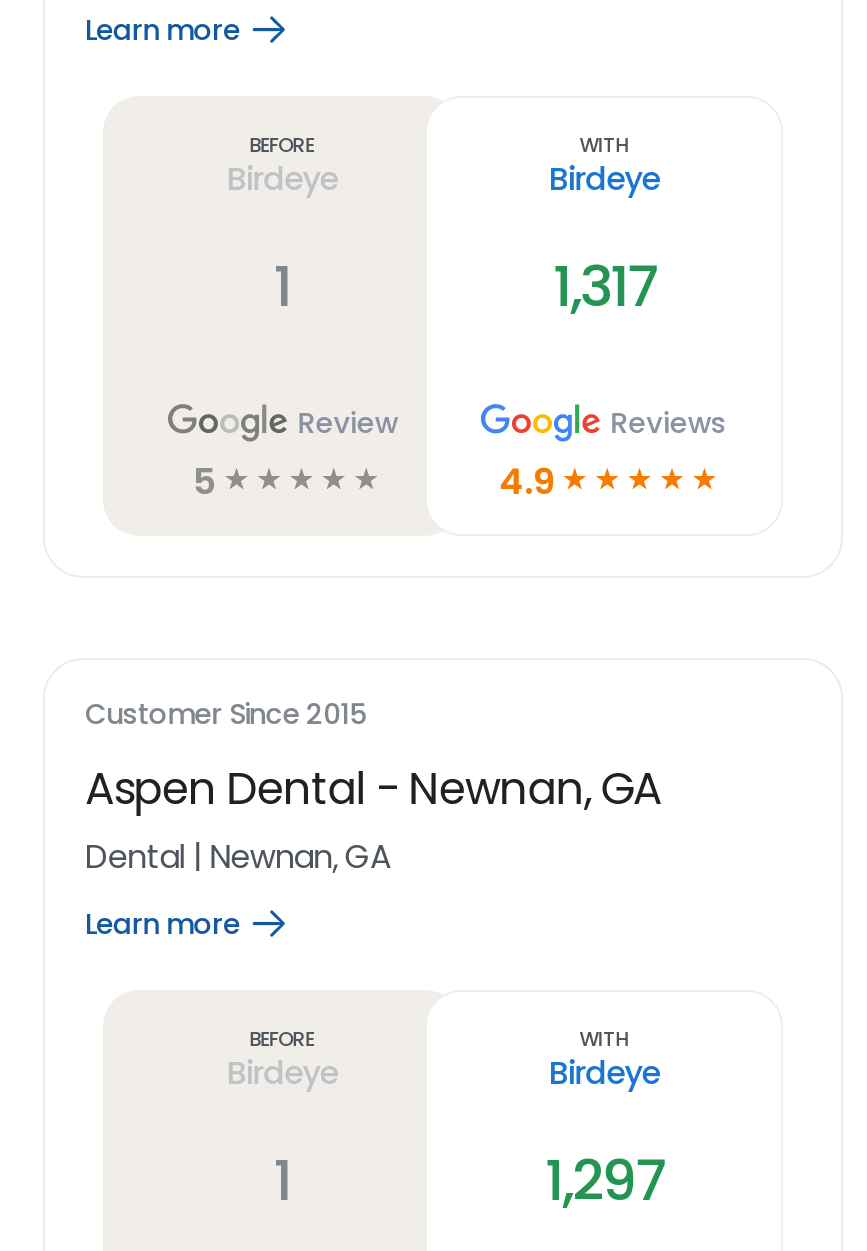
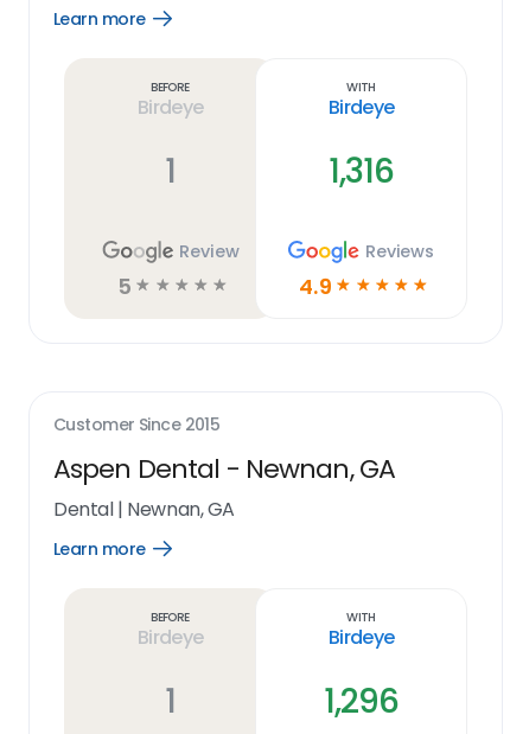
[553,247,655,325] 1,317 -> [329,148,393,194] 1,316
[545,1141,663,1219] 1,297 -> [324,678,398,724] 1,296

